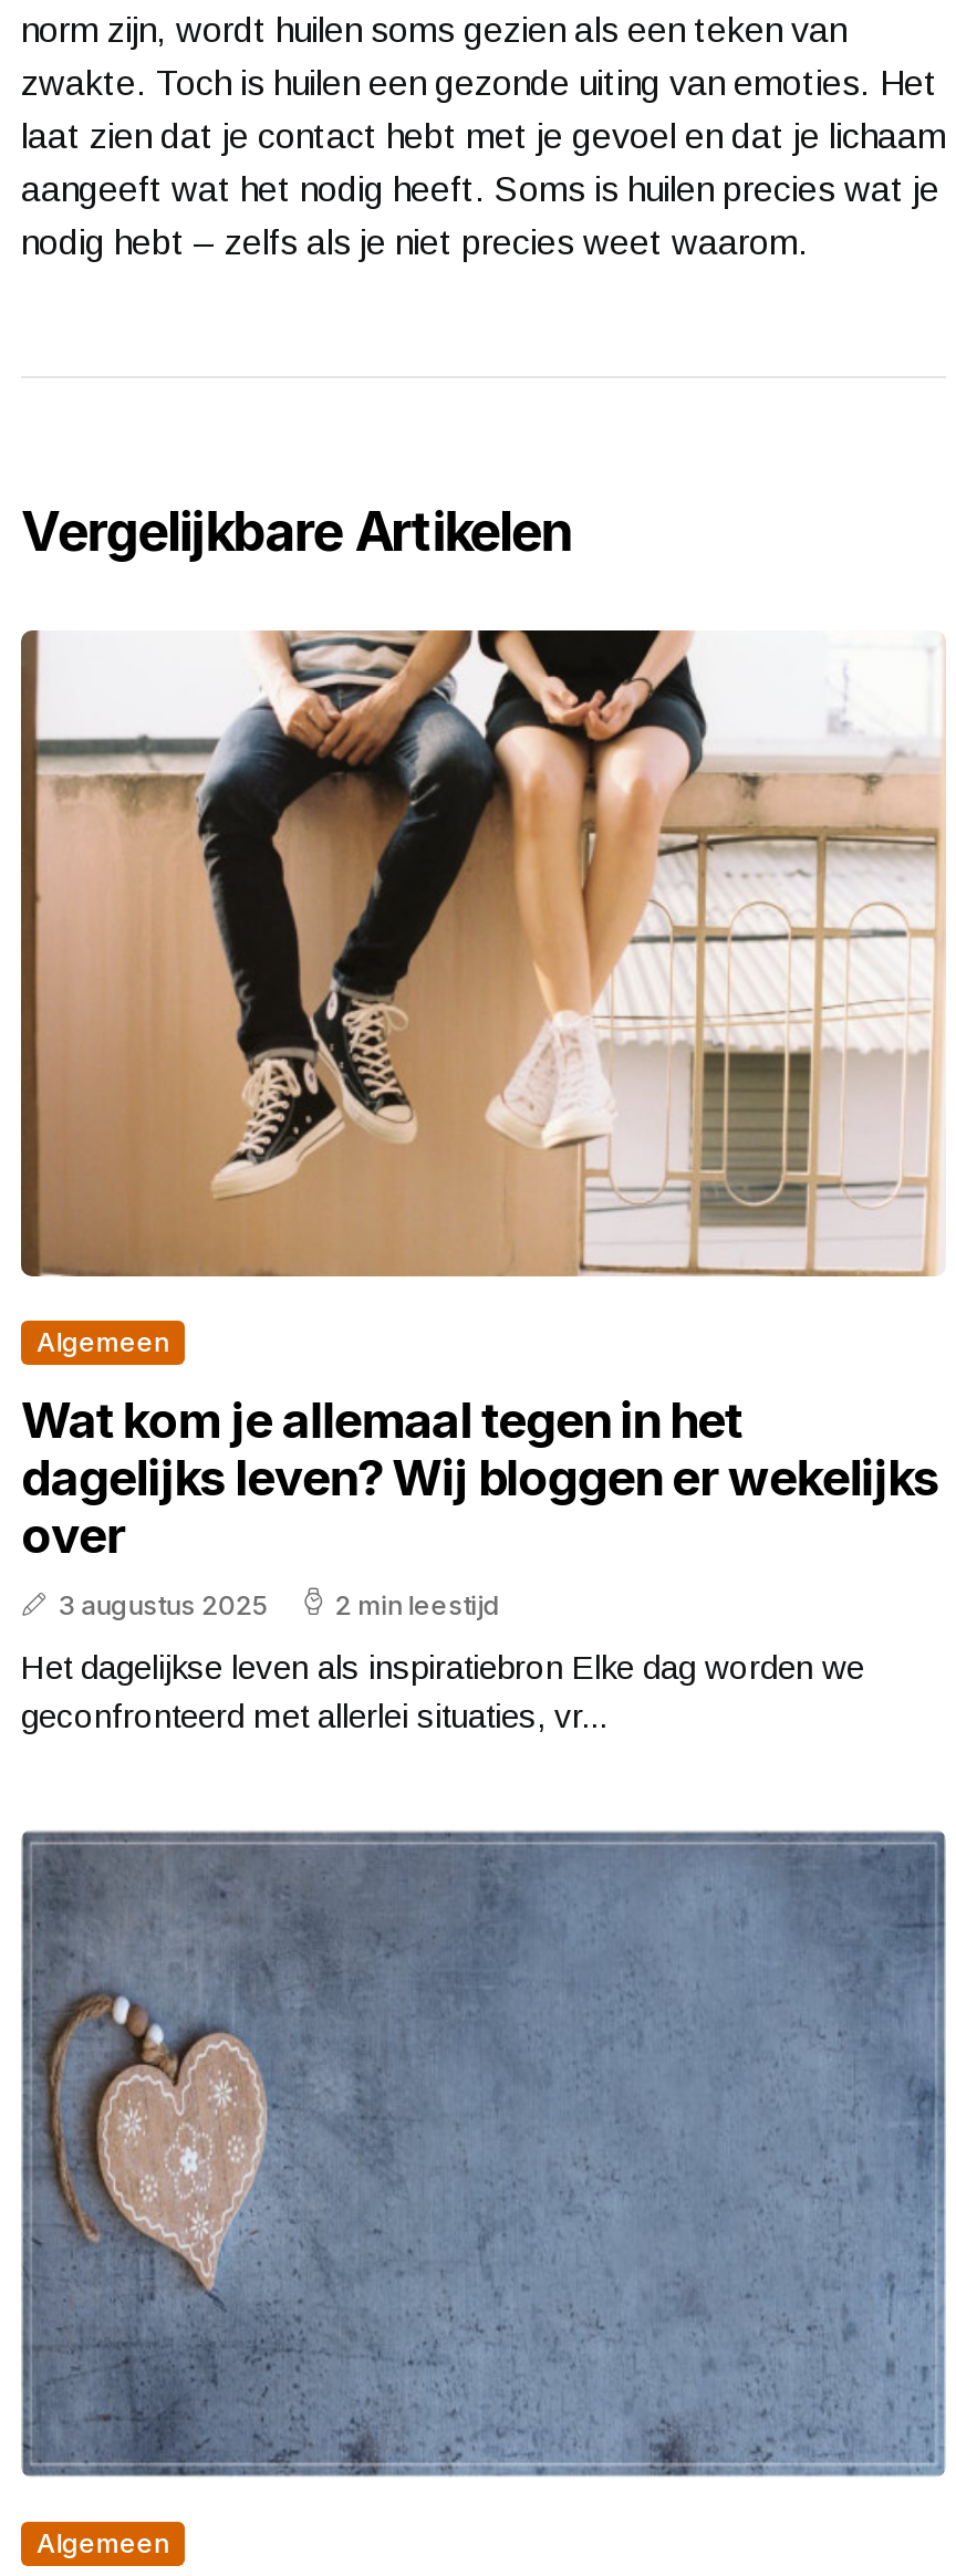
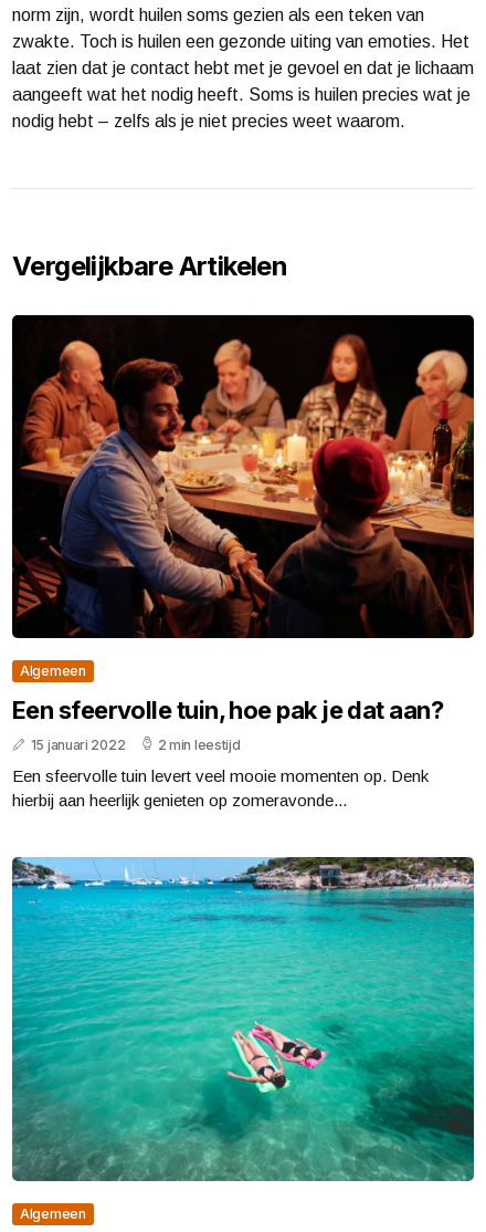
[19,628,946,1279] [image] -> [11,314,475,639] [image]
[21,1392,938,1622] Wat kom je allemaal tegen in het | dagelijks leven? Wij bloggen er wekelijks | over | 3 augustus 2025 -> [12,696,443,753] Een sfeervolle tuin, hoe pak je dat aan? | 15 januari 2022
[21,1649,864,1735] Het dagelijkse leven als inspiratiebron Elke dag worden we | geconfronteerd met allerlei situaties, vr... -> [12,767,429,810] Een sfeervolle tuin levert veel mooie momenten op. Denk | hierbij aan heerlijk genieten op zomeravonde...
[21,1829,946,2478] [image] -> [11,856,475,1181] [image]

